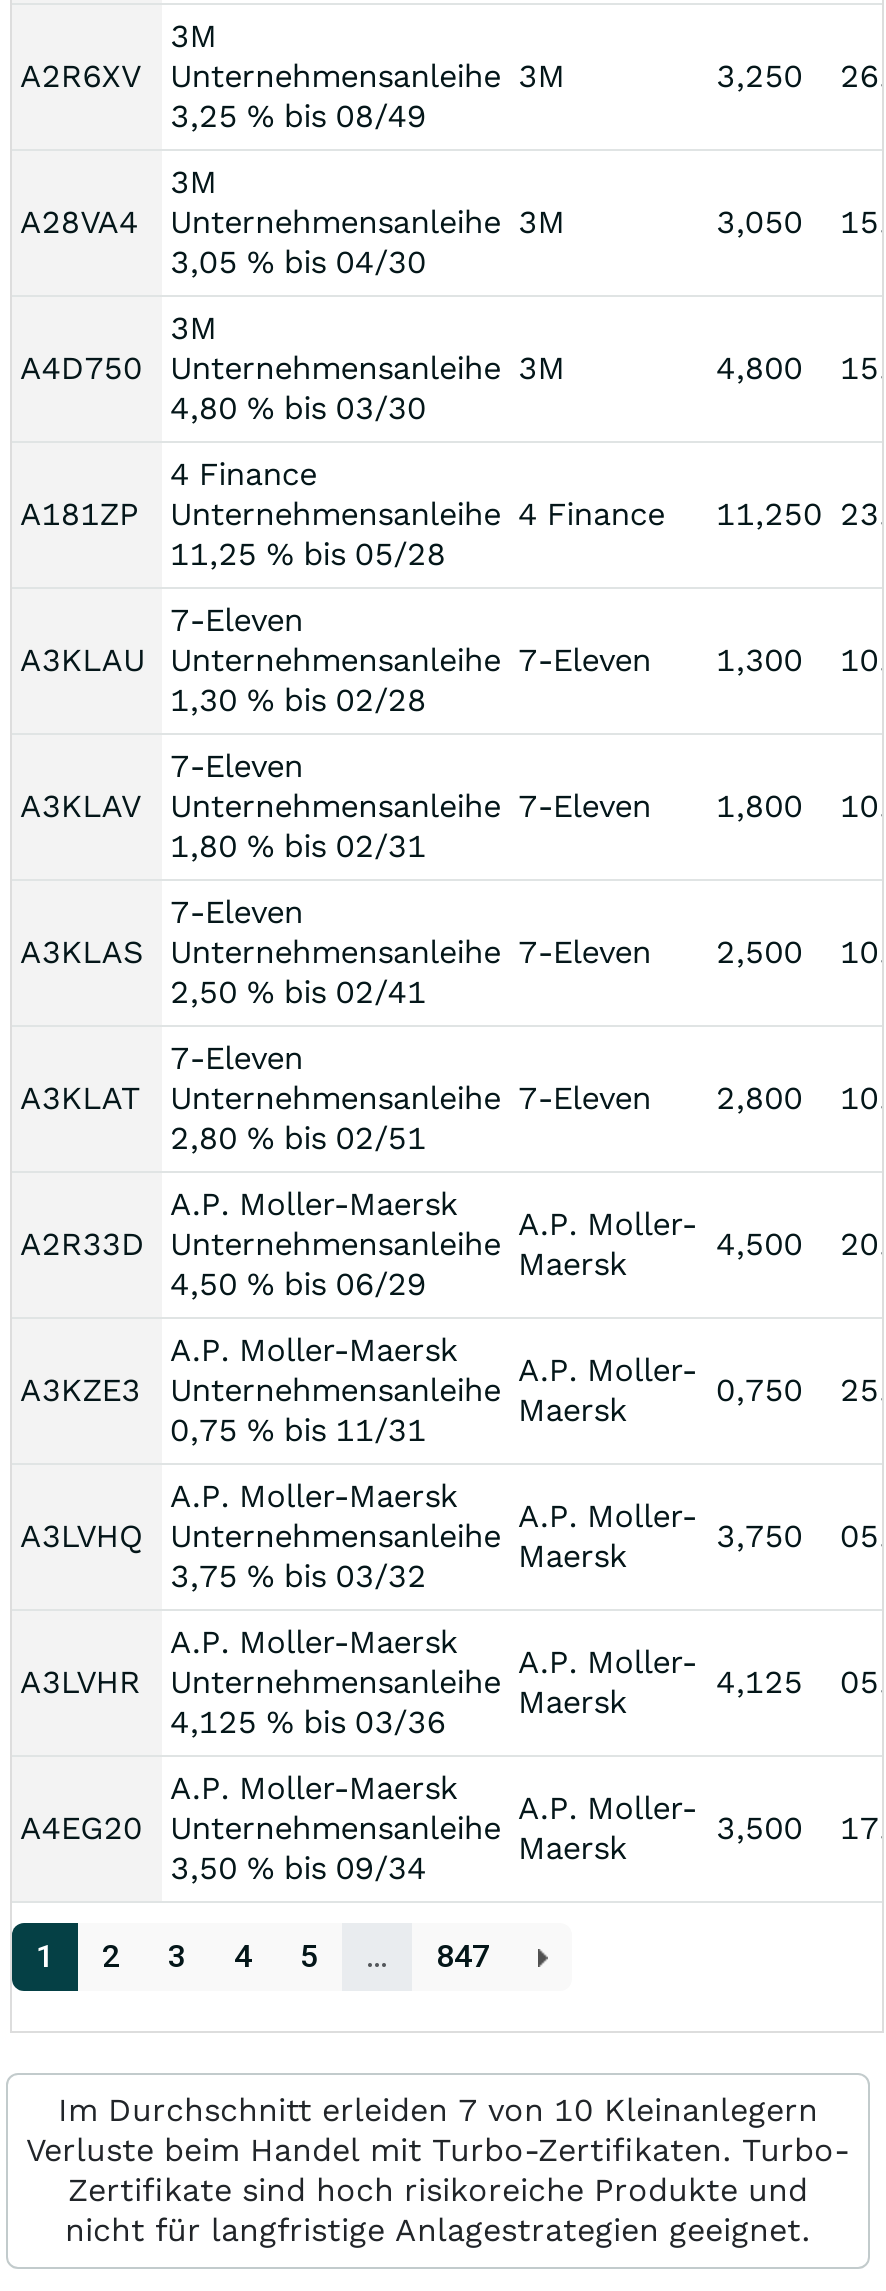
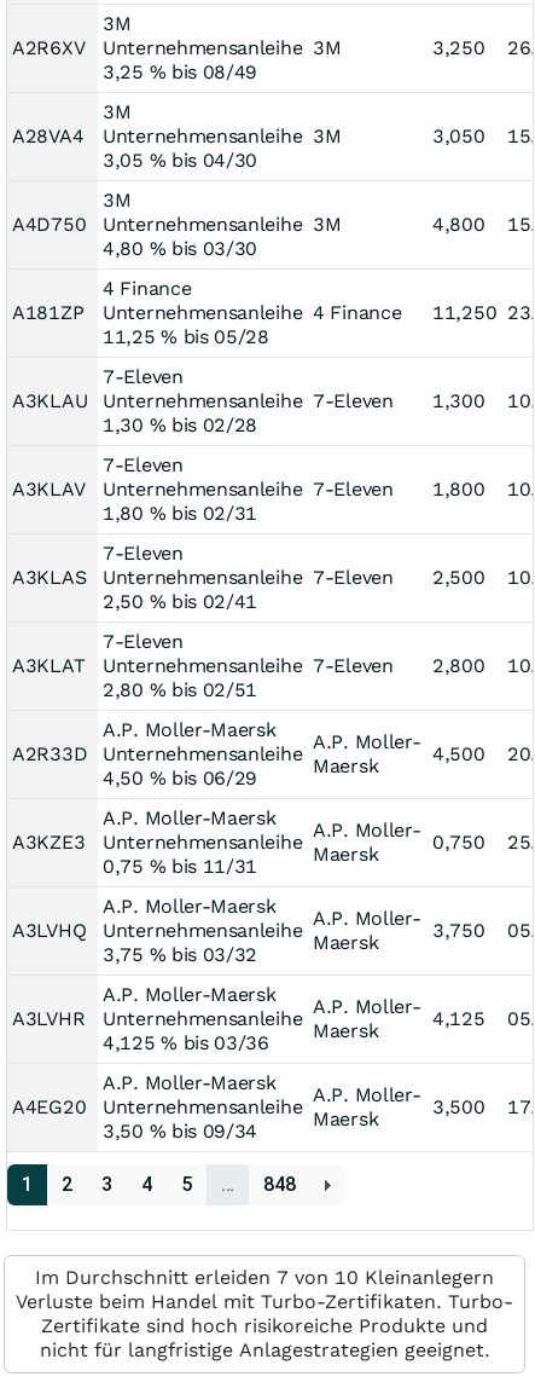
[436,1937,490,1975] 847 -> [263,1173,296,1196] 848

